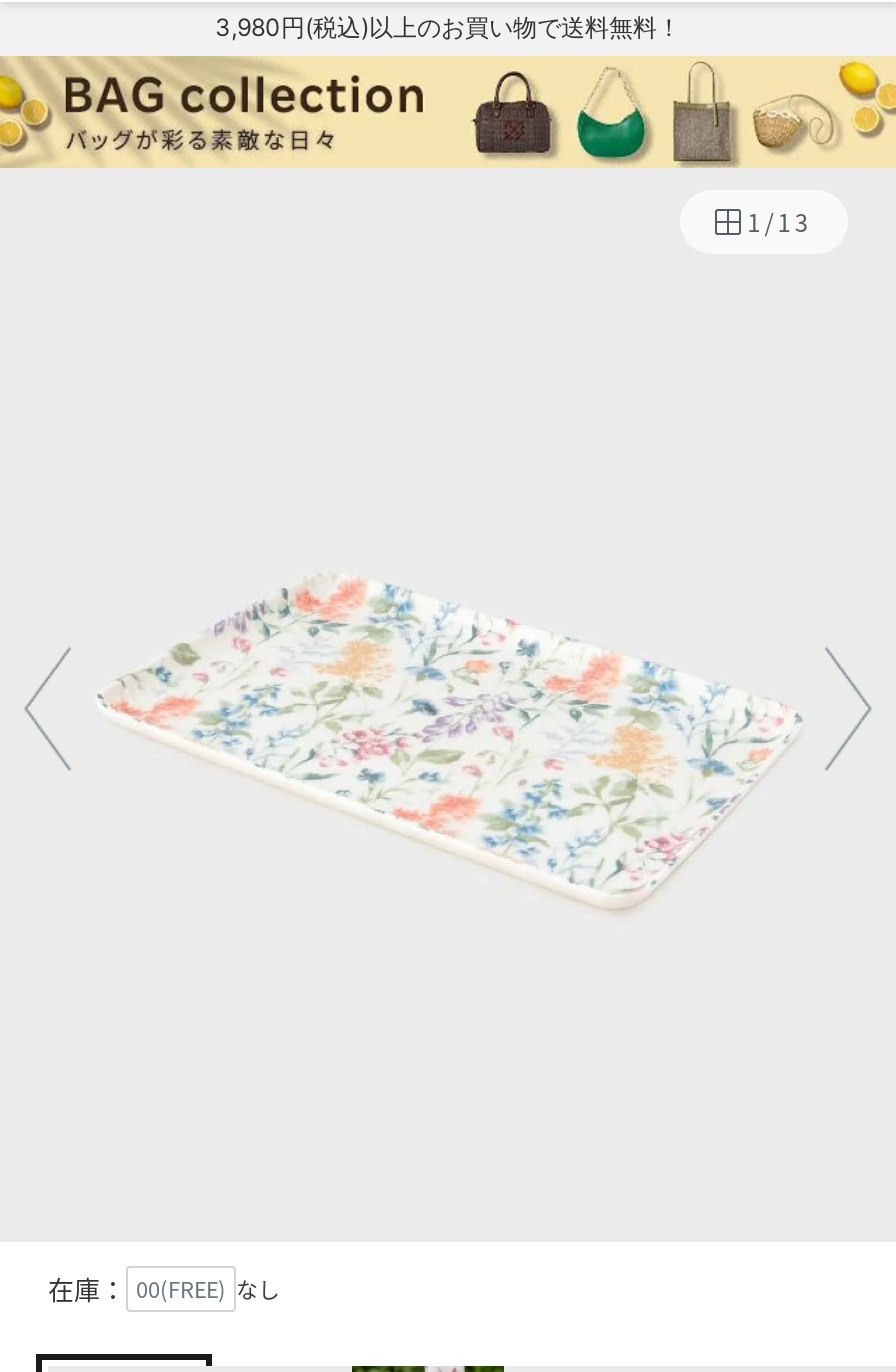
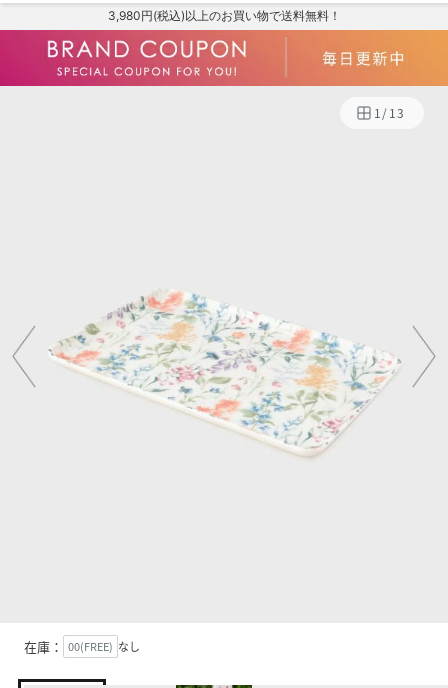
[6,54,890,168] [image] -> [3,29,445,87] [image]

